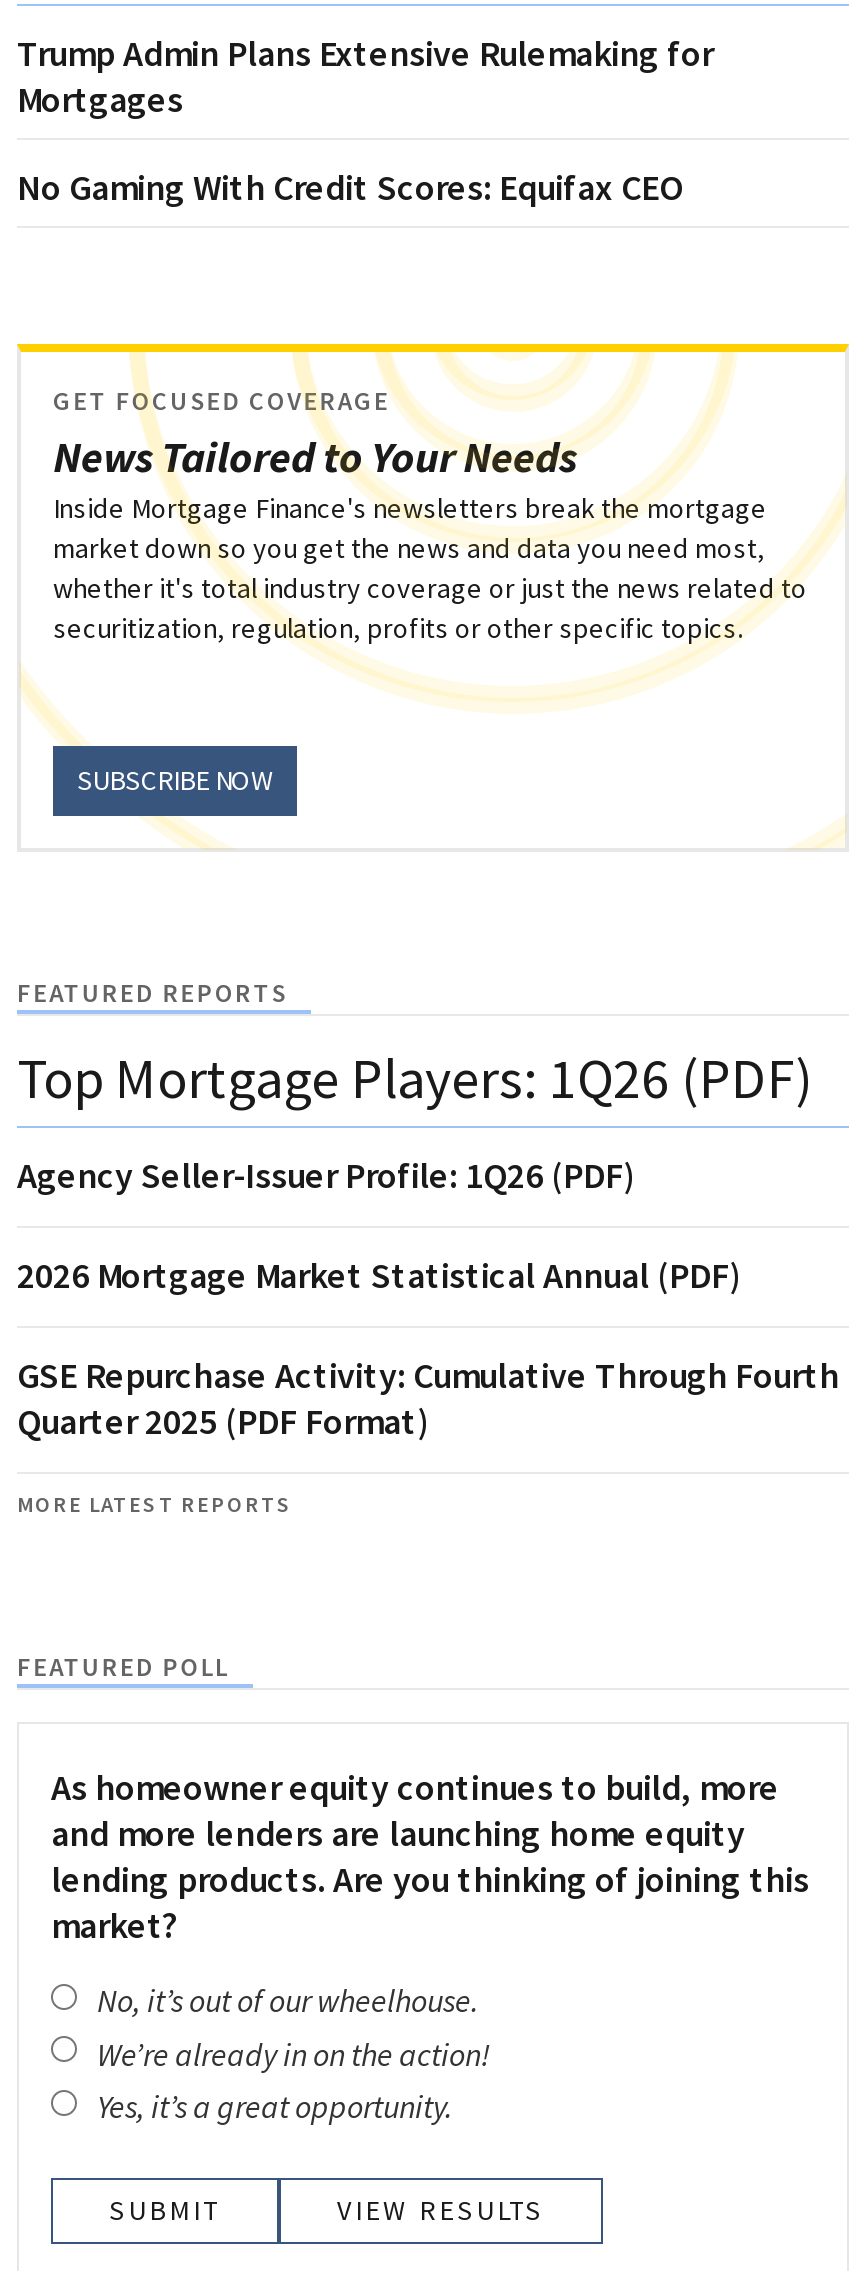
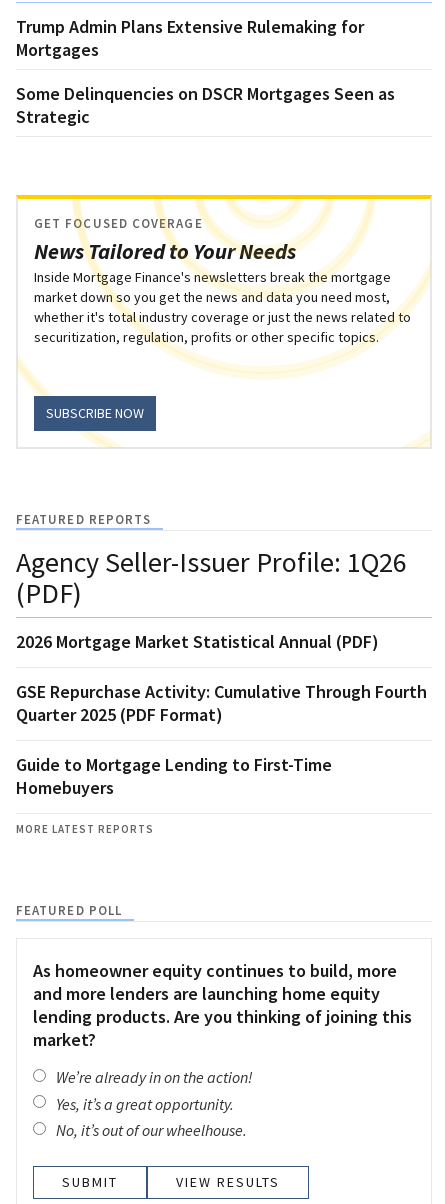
[17,163,683,209] No Gaming With Credit Scores: Equifax CEO -> [16,82,395,128] Some Delinquencies on DSCR Mortgages Seen as | Strategic
[17,1041,813,1197] Top Mortgage Players: 1Q26 (PDF) | Agency Seller-Issuer Profile: 1Q26 (PDF) -> [16,544,407,611] Agency Seller-Issuer Profile: 1Q26 | (PDF)
none -> [16,753,332,799] Guide to Mortgage Lending to First-Time | Homebuyers
moved [97,1980,479,2020] -> [56,1120,247,1140]: No, it’s out of our wheelhouse.

